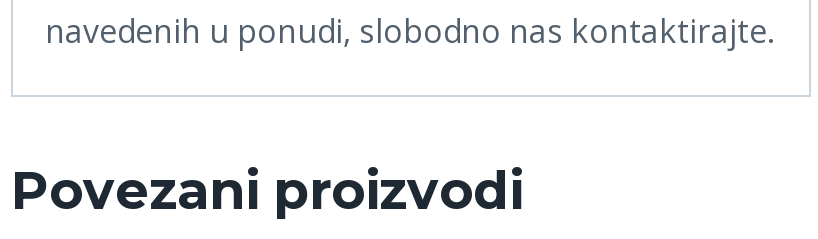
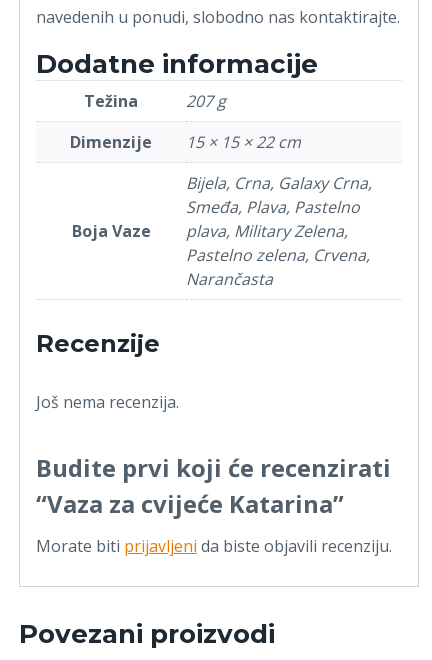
none -> [36,48,318,153] Dodatne informacije | Težina | 207 g | Dimenzije | 15 × 15 × 22 cm
none -> [36,172,392,557] Bijela, Crna, Galaxy Crna, | Smeđa, Plava, Pastelno | plava, Military Zelena, | Pastelno zelena, Crvena, | Narančasta | Recenzije | Još nema recenzija. | Budite prvi koji će recenzirati | “Vaza za cvijeće Katarina” | Morate biti prijavljeni da biste objavili recenziju.
none -> [71,220,150,242] Boja Vaze

